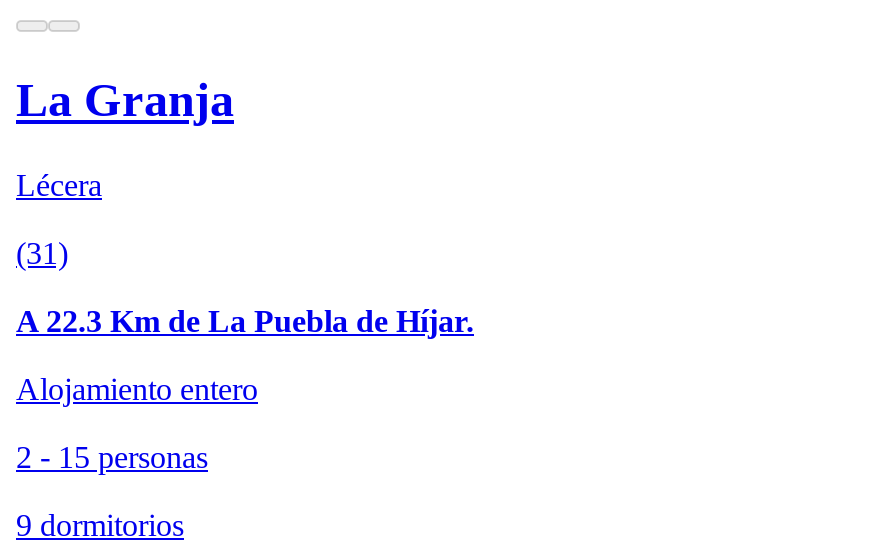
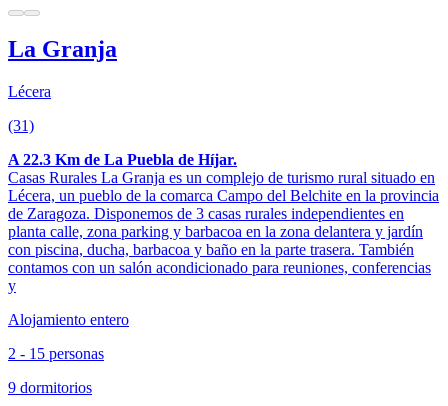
none -> [8,169,439,294] Casas Rurales La Granja es un complejo de turismo rural situado en | Lécera, un pueblo de la comarca Campo del Belchite en la provincia | de Zaragoza. Disponemos de 3 casas rurales independientes en | planta calle, zona parking y barbacoa en la zona delantera y jardín | con piscina, ducha, barbacoa y baño en la parte trasera. También | contamos con un salón acondicionado para reuniones, conferencias | y

